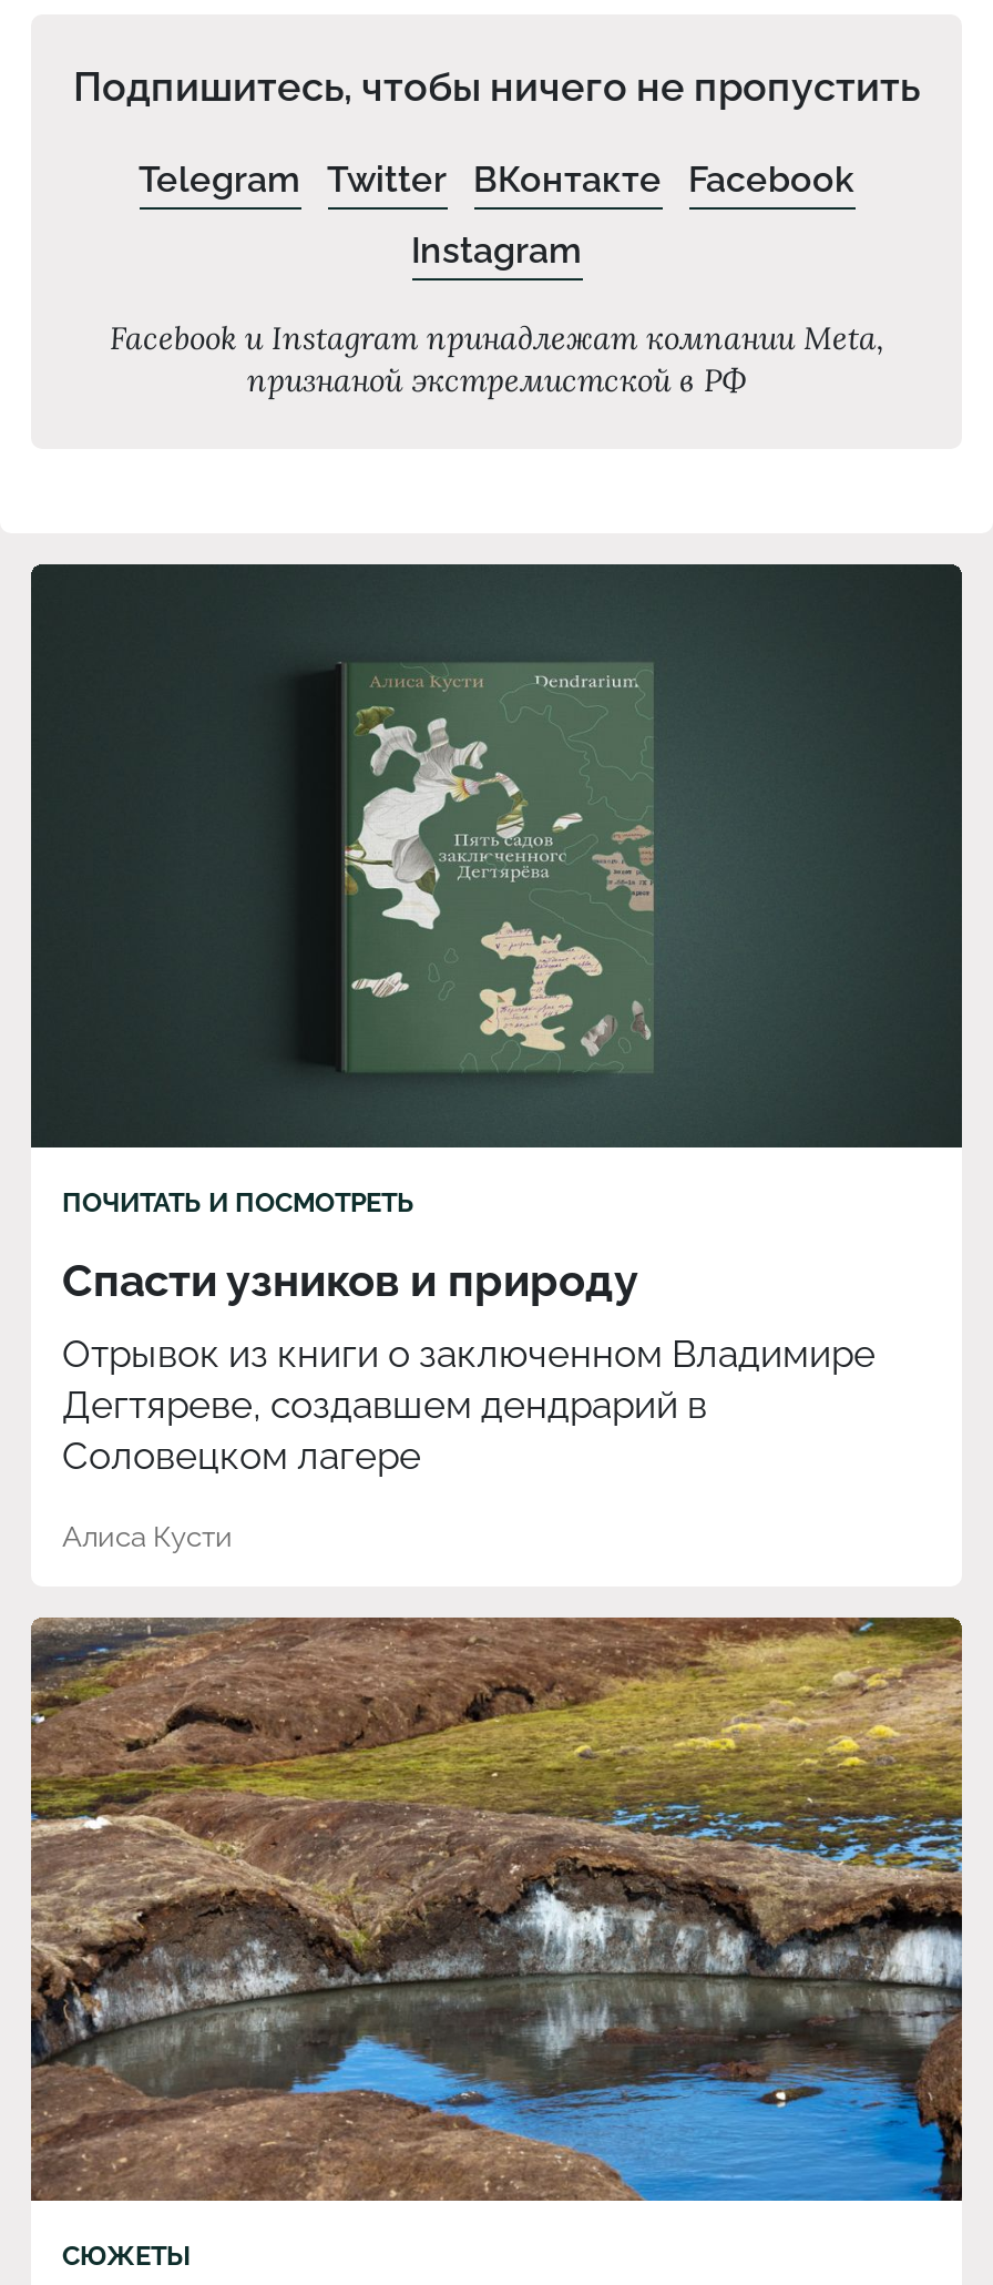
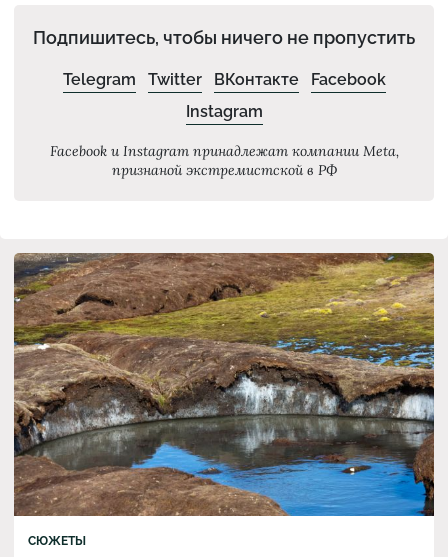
[29,562,964,1553] [image] | ПОЧИТАТЬ И ПОСМОТРЕТЬ | Спасти узников и природу | Отрывок из книги о заключенном Владимире | Дегтяреве, создавшем дендрарий в | Соловецком лагере | Алиса Кусти -> none

